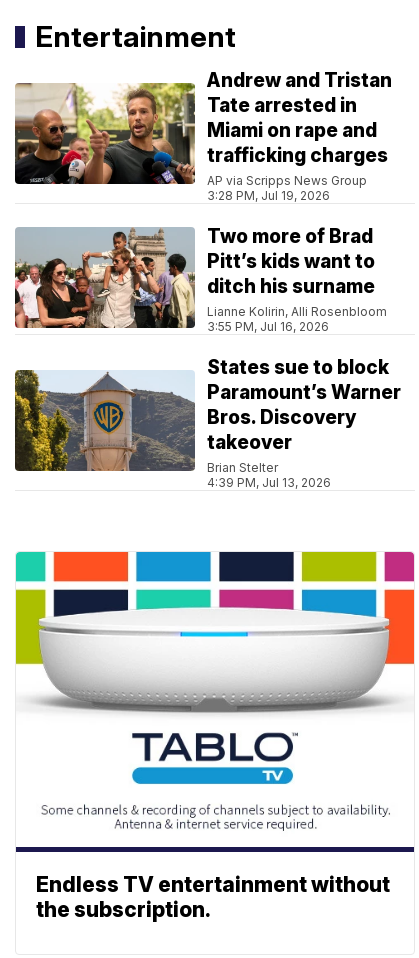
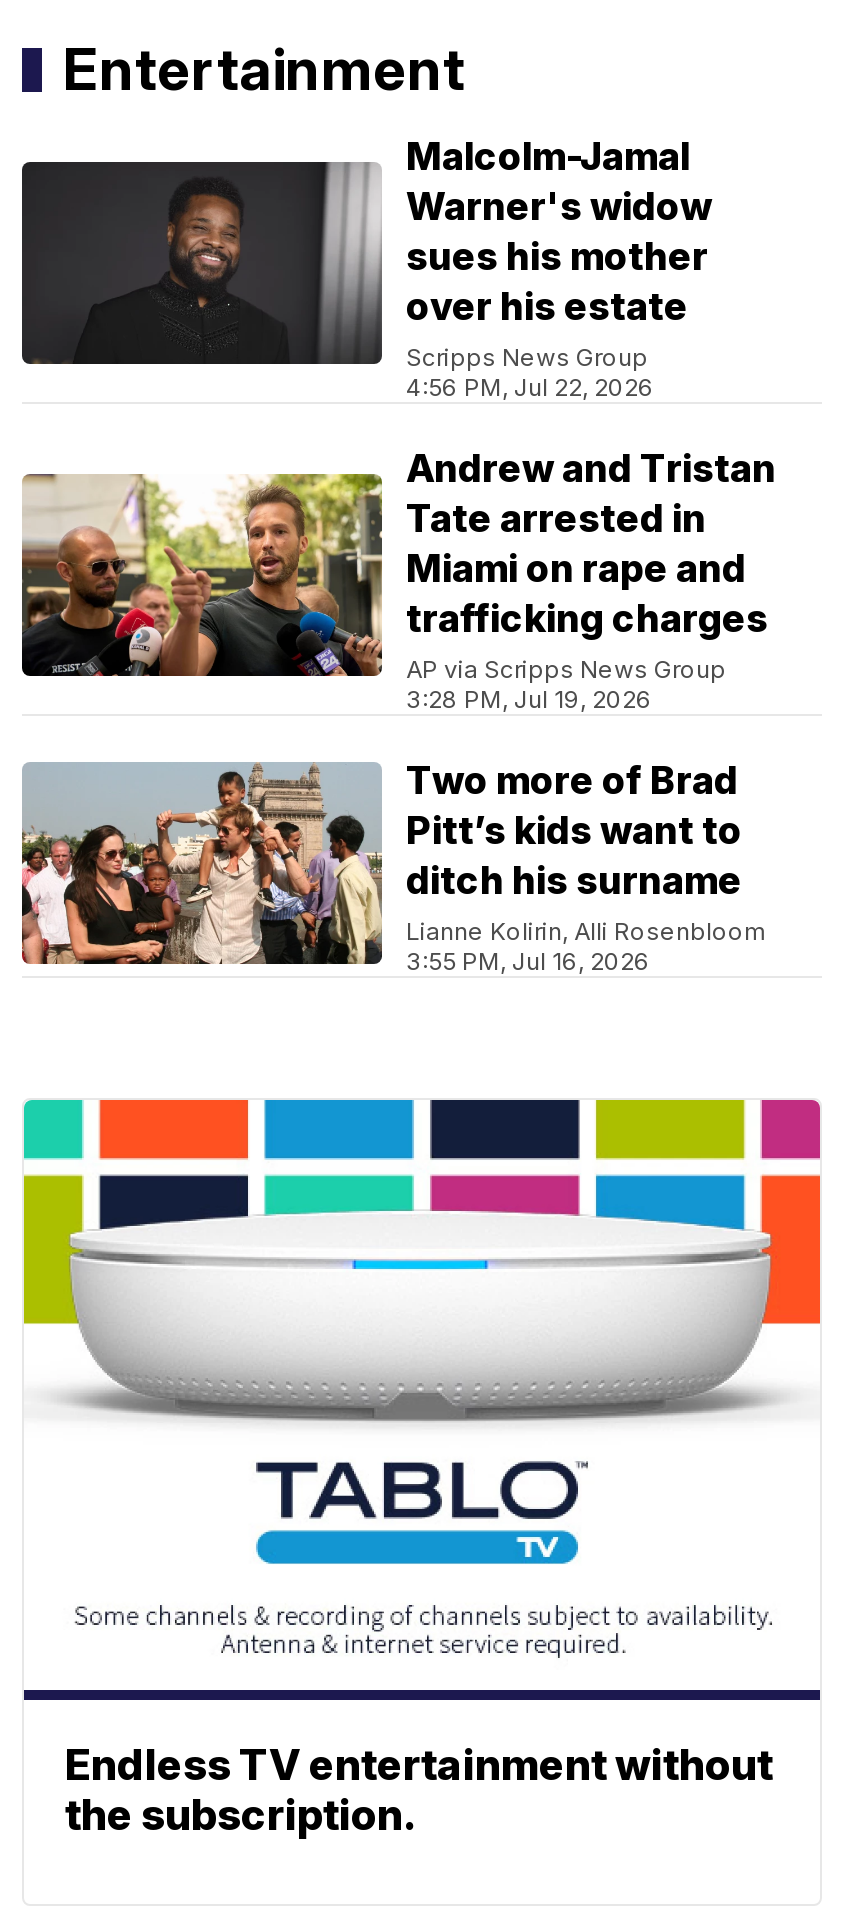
none -> [20,135,712,403] [image] | Malcolm-Jamal | Warner's widow | sues his mother | over his estate | Scripps News Group | 4:56 PM, Jul 22, 2026
moved [14,69,392,334] -> [20,447,776,977]: [image] | Andrew and Tristan | Tate arrested in | ... | Lianne Kolirin, Alli Rosenbloom | 3:55 PM, Jul 16, 2026
[14,356,401,490] [image] | States sue to block | Paramount’s Warner | Bros. Discovery | takeover | Brian Stelter | 4:39 PM, Jul 13, 2026 -> none

